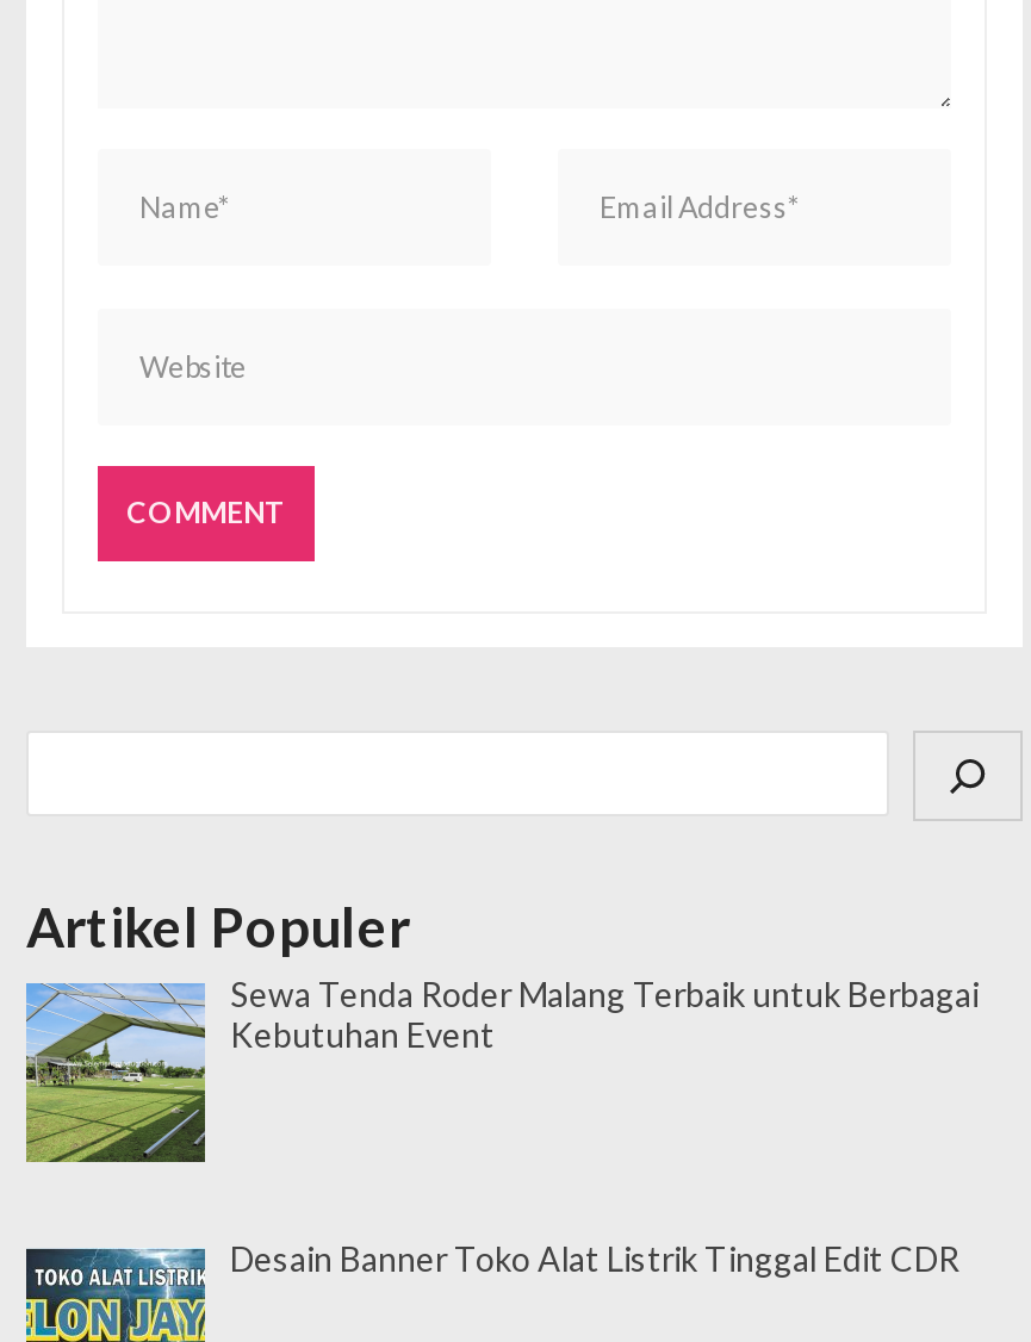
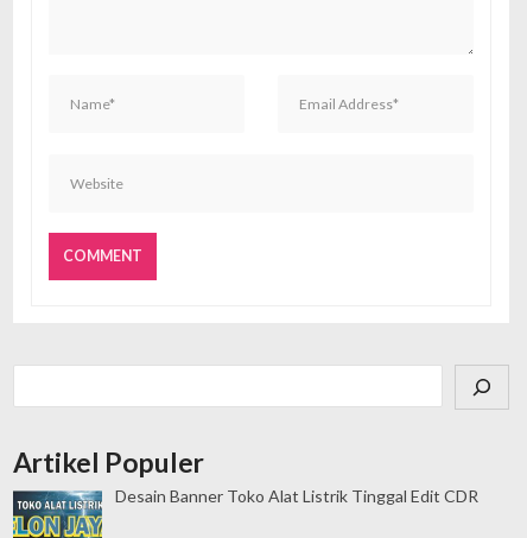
[24,974,979,1167] [image] | Sewa Tenda Roder Malang Terbaik untuk Berbagai | Kebutuhan Event -> none

